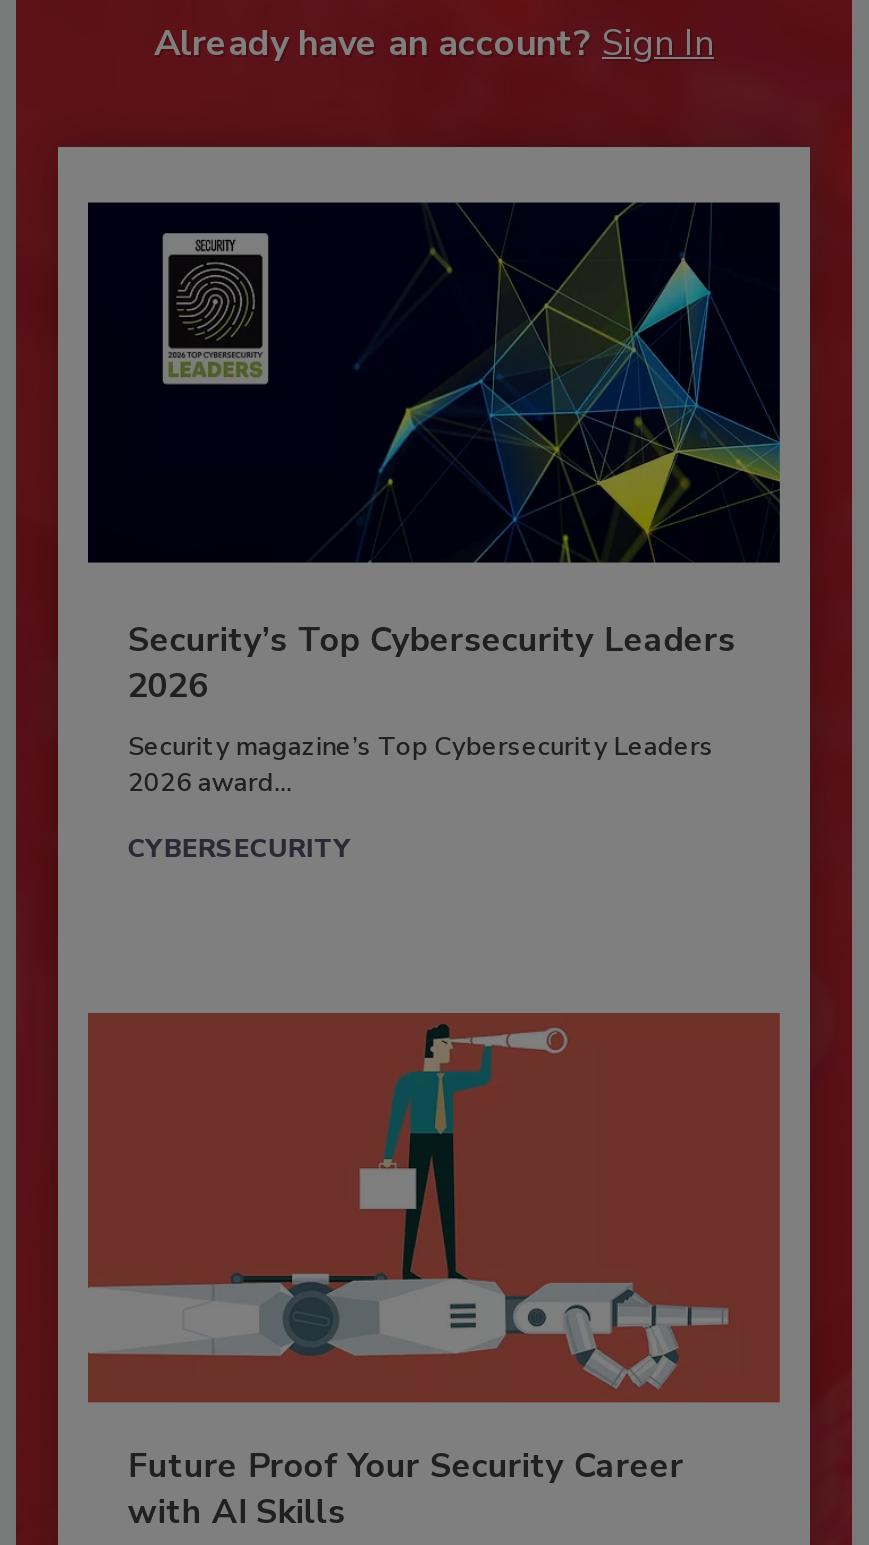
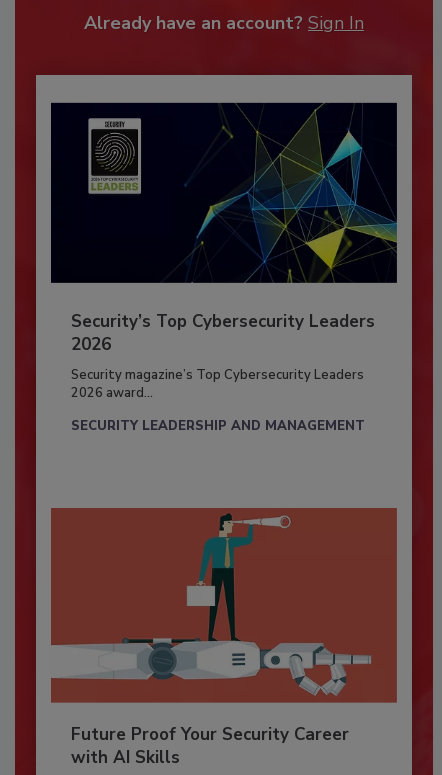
[128,831,350,867] CYBERSECURITY -> [71,417,365,435] SECURITY LEADERSHIP AND MANAGEMENT

